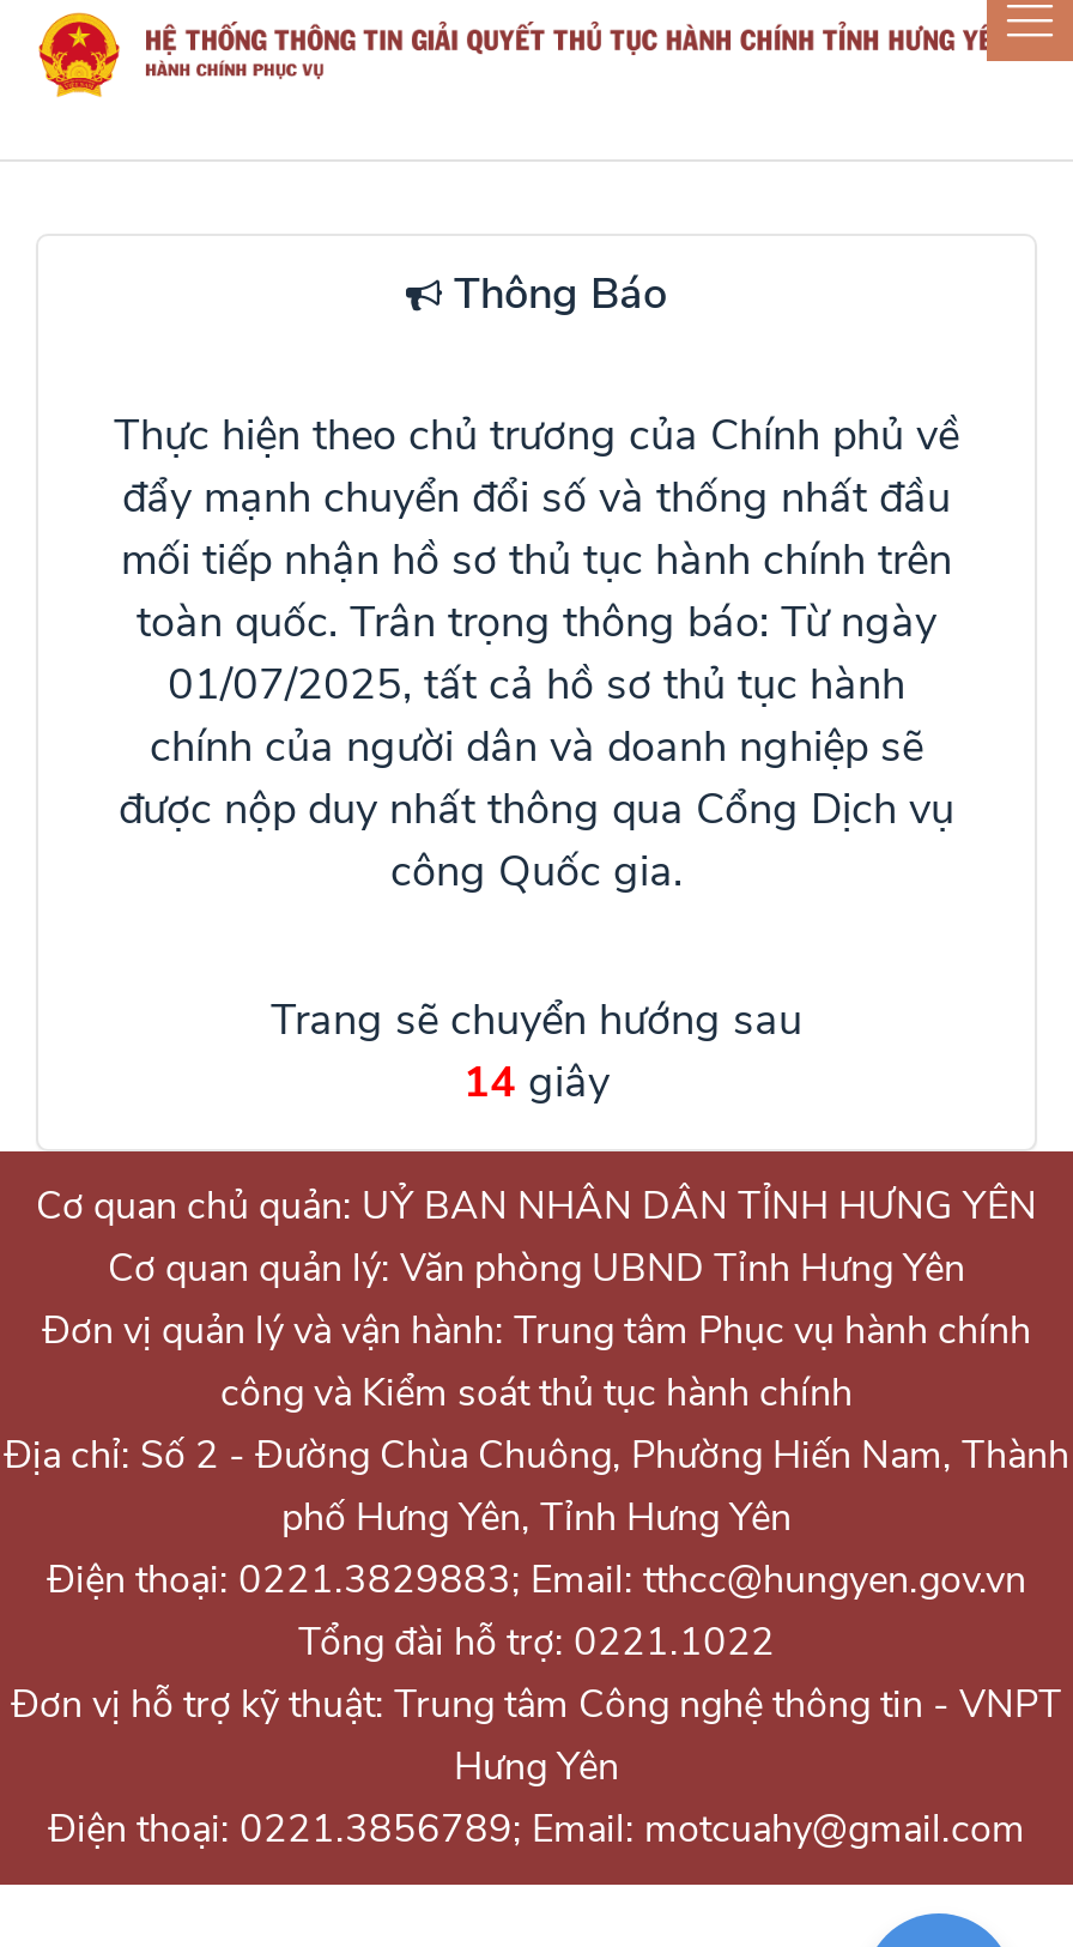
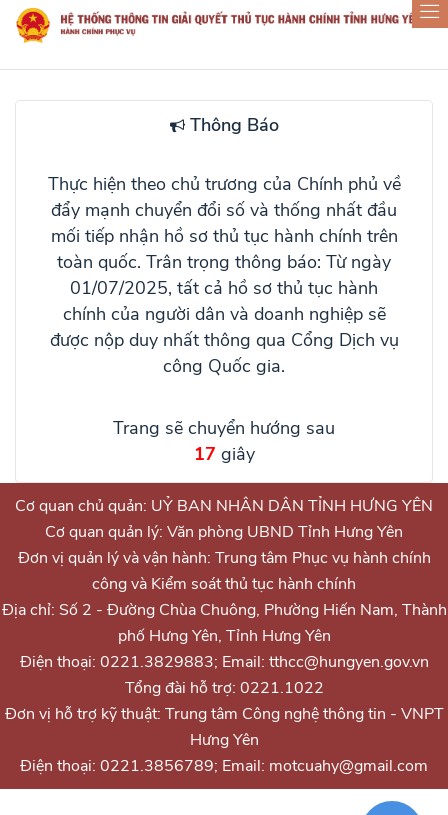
[463,1054,610,1111] 14 giây -> [193,442,254,466] 17 giây

